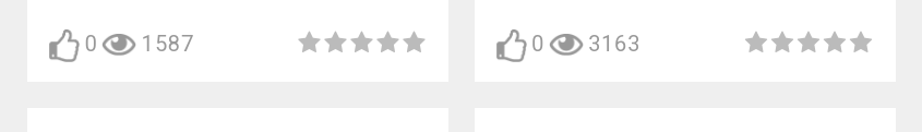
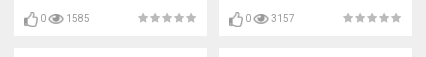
[81,31,194,55] 0 1587 -> [38,13,90,24] 0 1585
[527,31,641,55] 0 3163 -> [243,13,295,24] 0 3157

